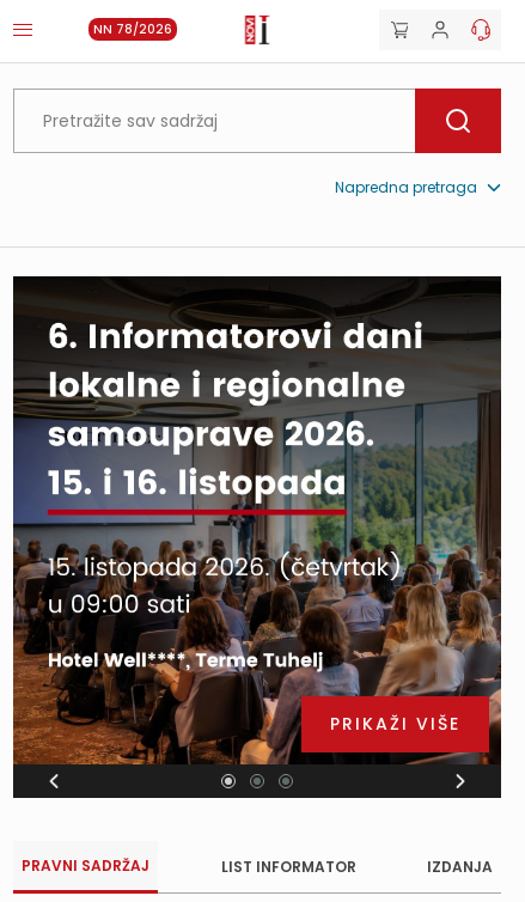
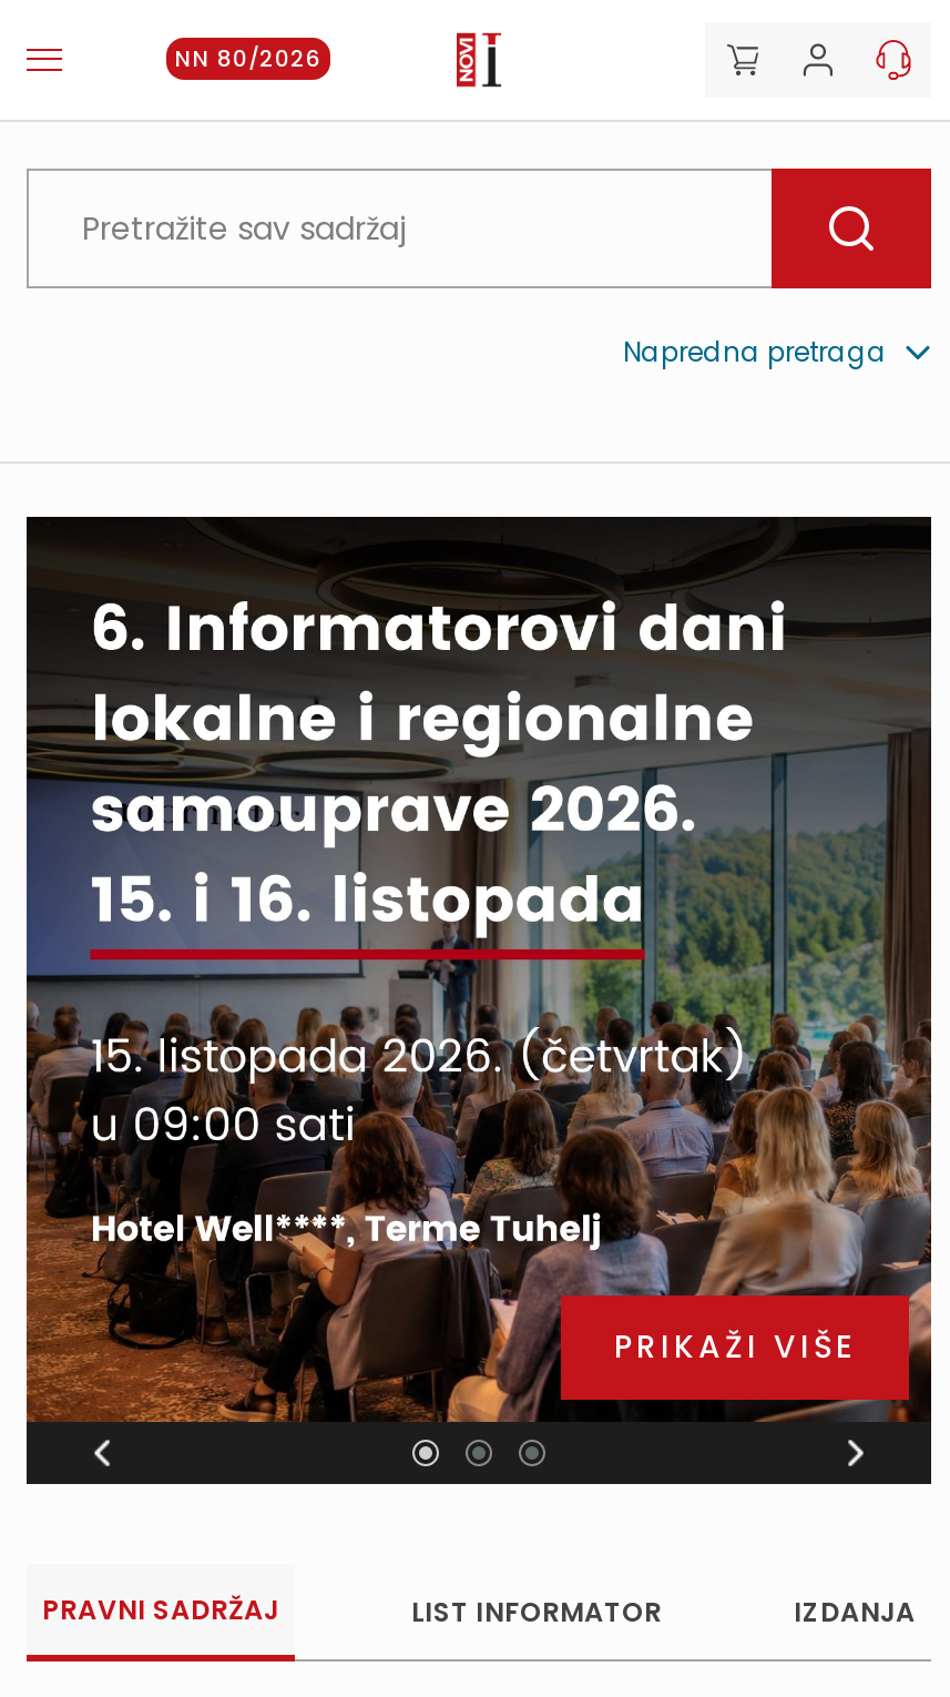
[93,20,172,38] NN 78/2026 -> [175,42,321,75] NN 80/2026

